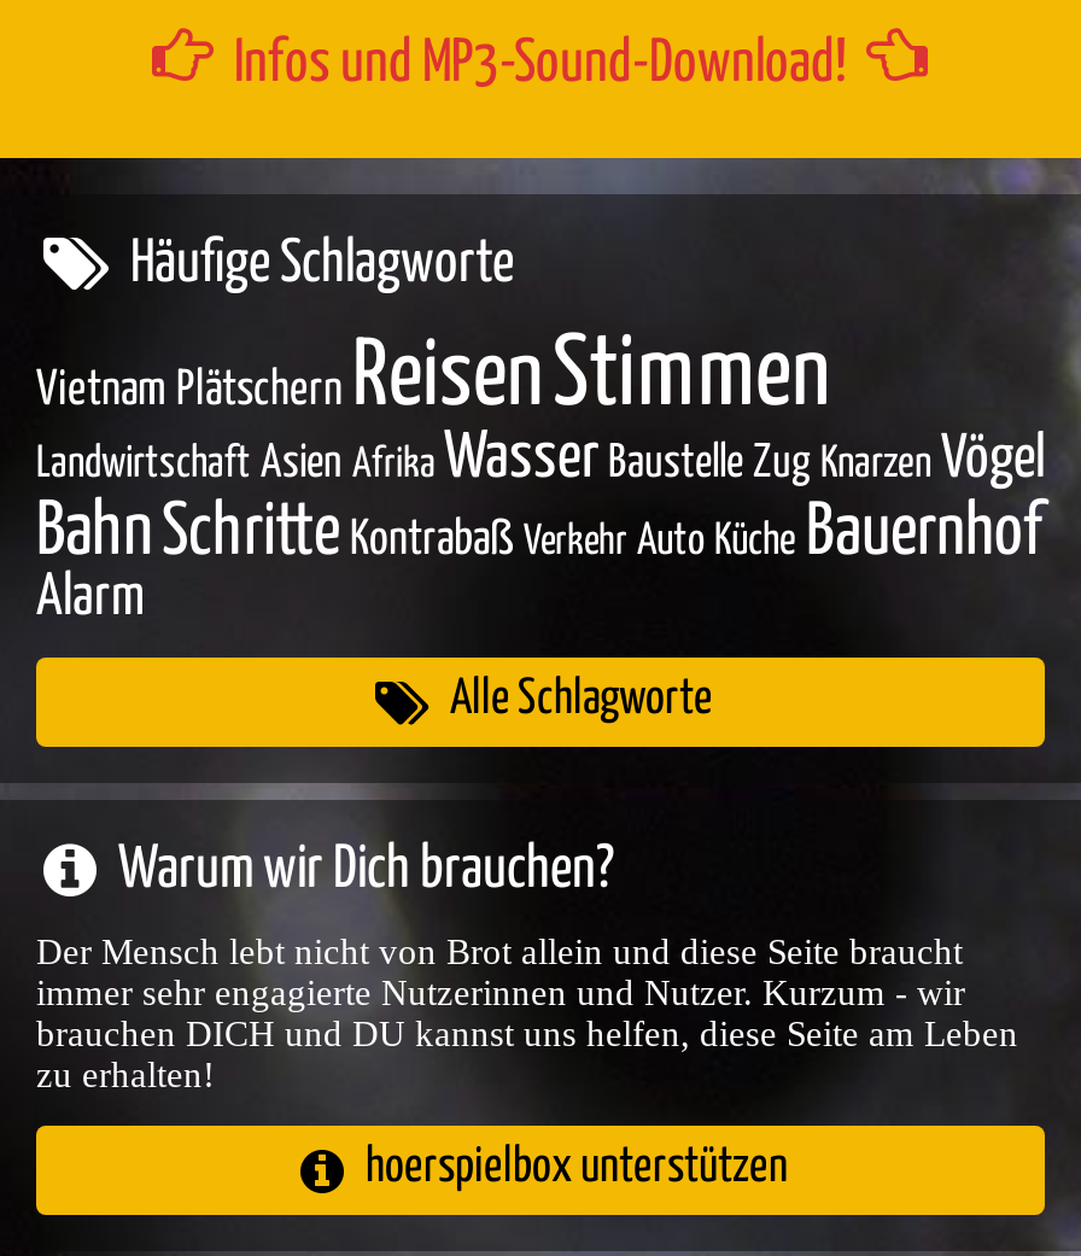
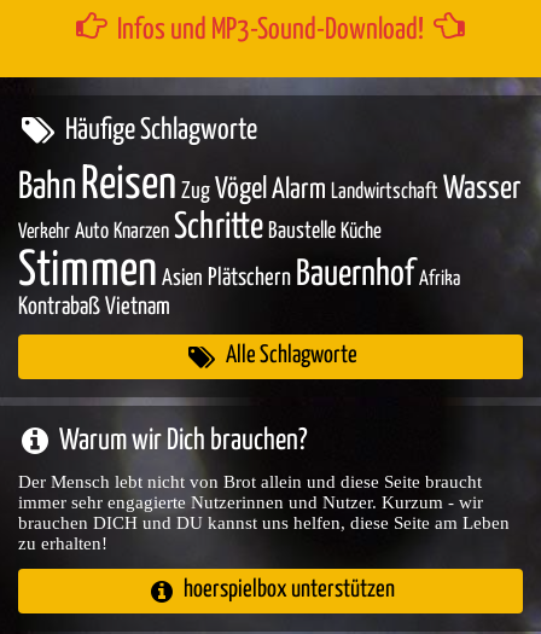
[36,328,1045,625] Vietnam Plätschern Reisen Stimmen | Landwirtschaft Asien Afrika Wasser Baustelle Zug Knarzen Vögel | Bahn Schritte Kontrabaß Verkehr Auto Küche Bauernhof | Alarm -> [18,162,520,318] Bahn Reisen Zug Vögel Alarm Landwirtschaft Wasser | Verkehr Auto Knarzen Schritte Baustelle Küche | Stimmen Asien Plätschern Bauernhof Afrika | Kontrabaß Vietnam

